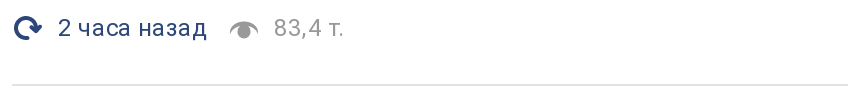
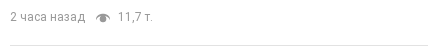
[274,15,344,43] 83,4 т. -> [118,10,153,24] 11,7 т.

